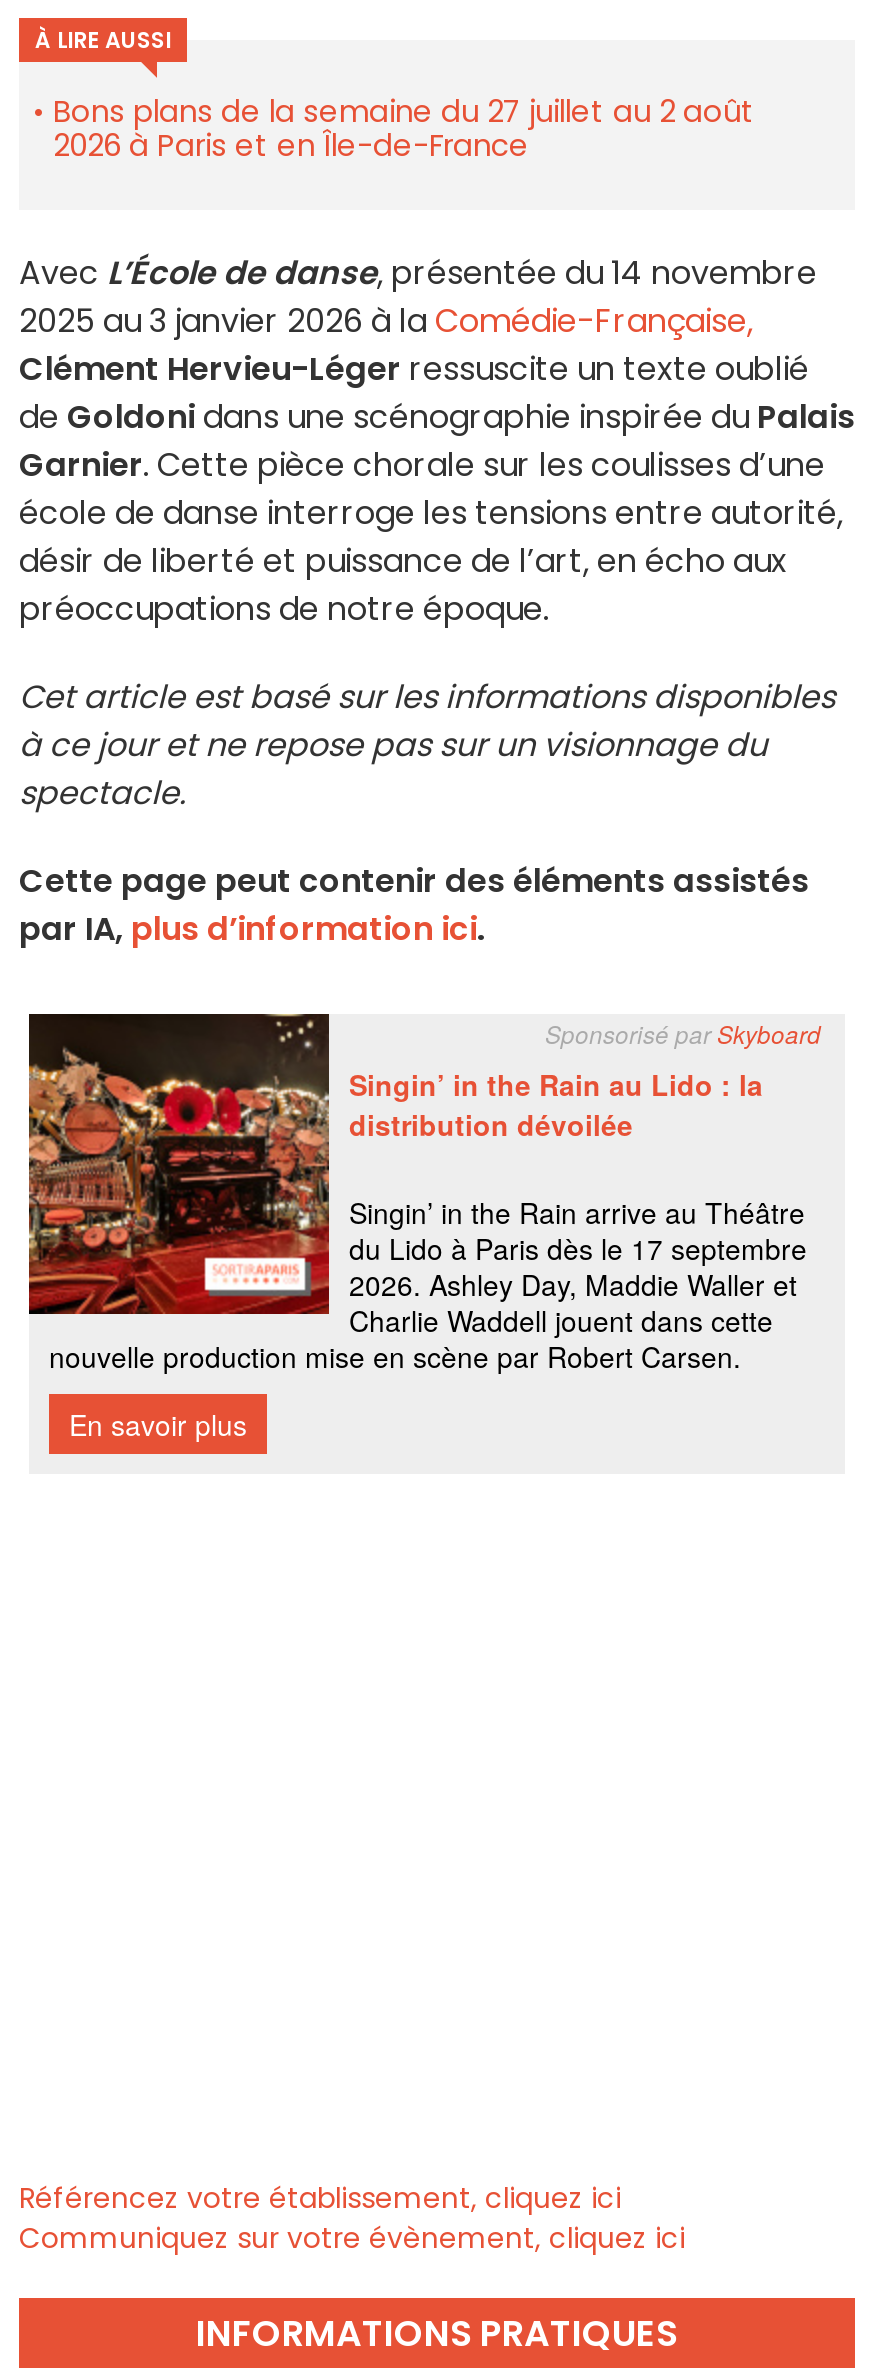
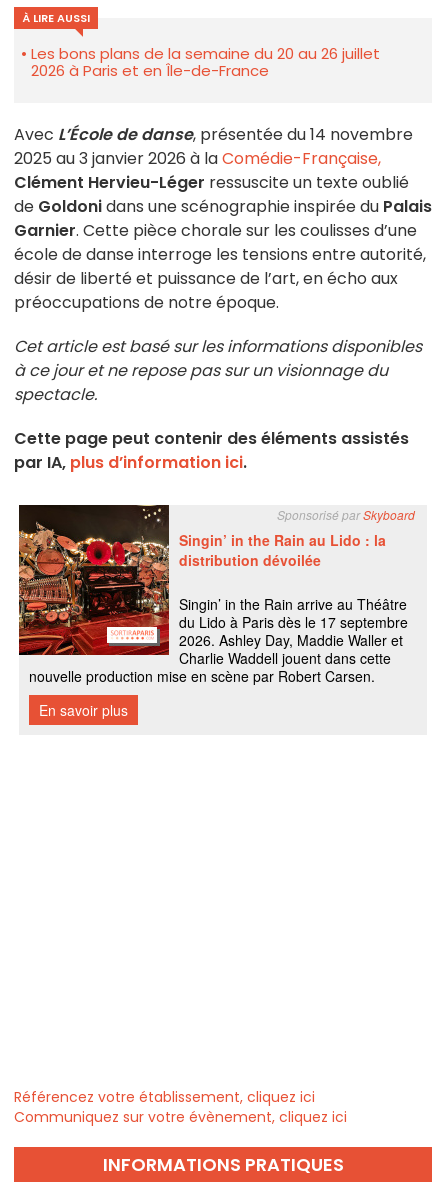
[53,91,755,133] Bons plans de la semaine du 27 juillet au 2 août -> [31,43,380,64] Les bons plans de la semaine du 20 au 26 juillet

